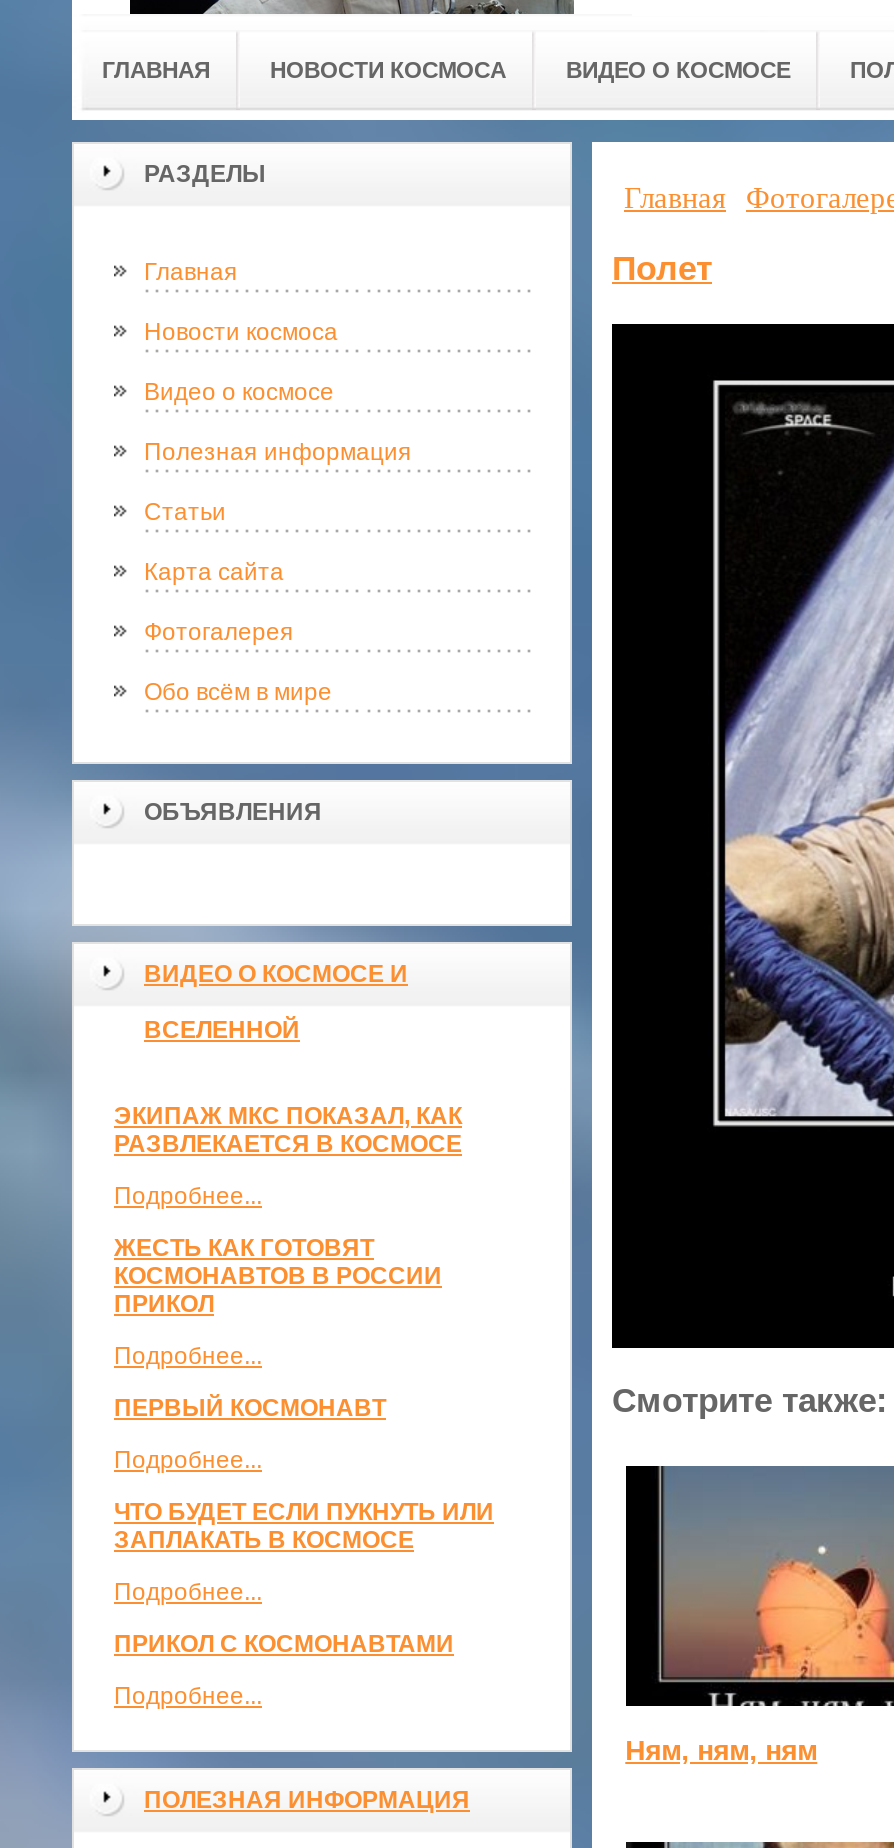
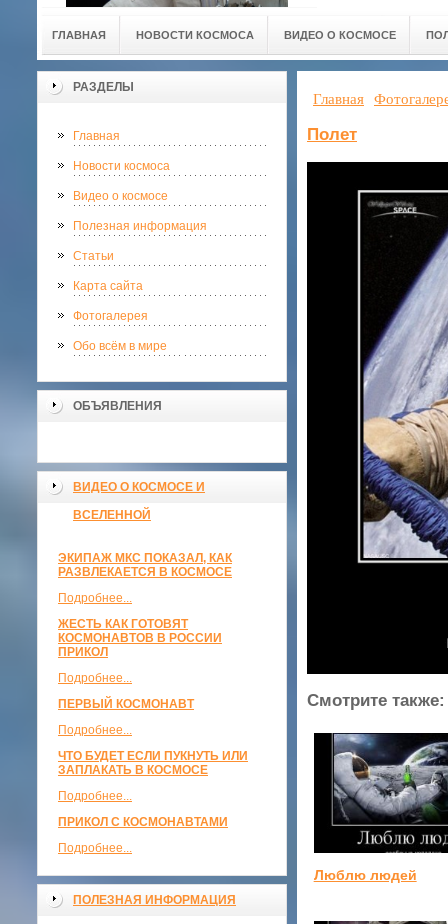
[625,1464,888,1766] [image] | Ням, ням, ням -> [314,732,445,883] [image] | Люблю людей

